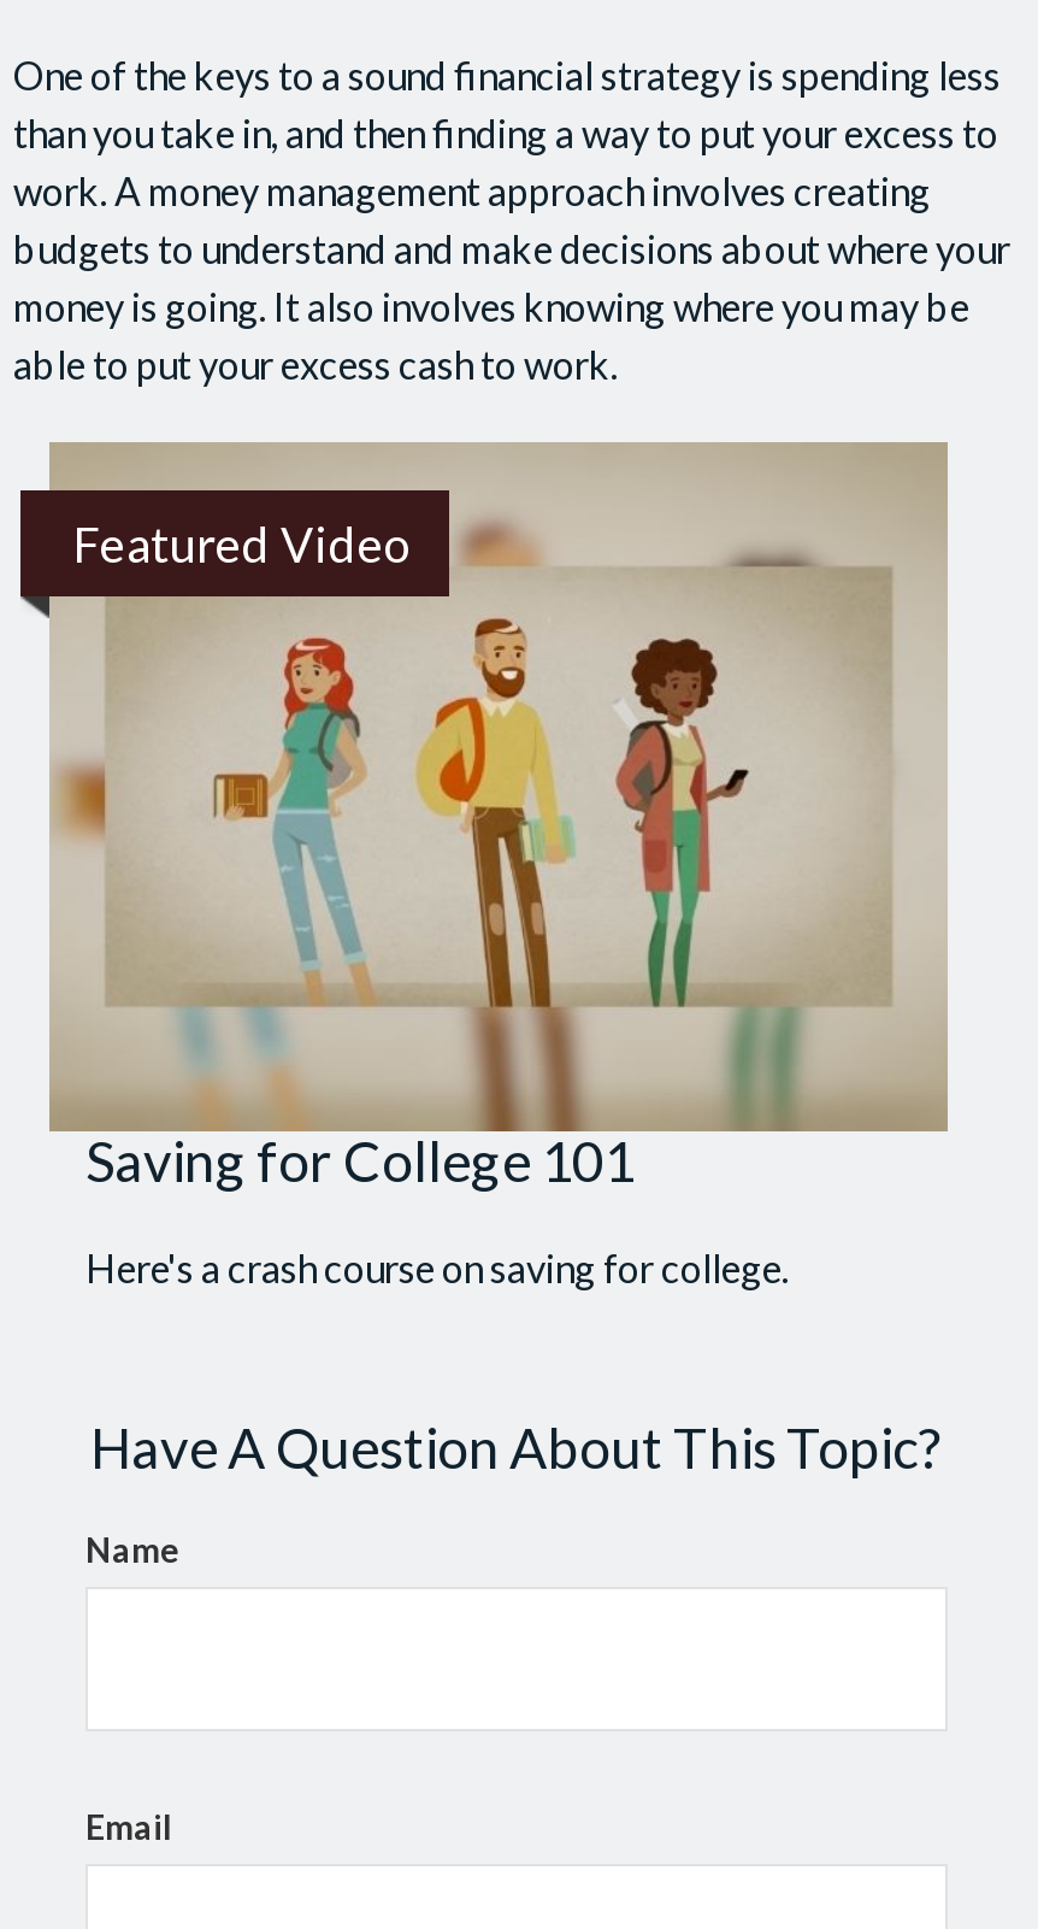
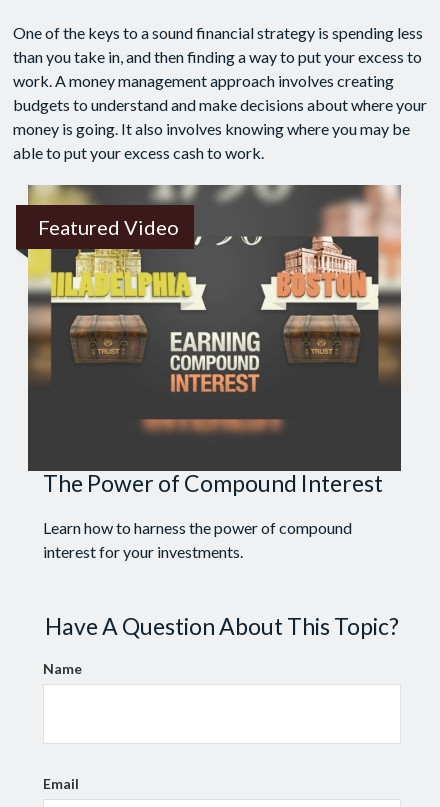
[49,442,948,1194] [image] | Saving for College 101 -> [27,185,402,497] [image] | The Power of Compound Interest
[85,1245,789,1290] Here's a crash course on saving for college. -> [43,518,352,561] Learn how to harness the power of compound | interest for your investments.

